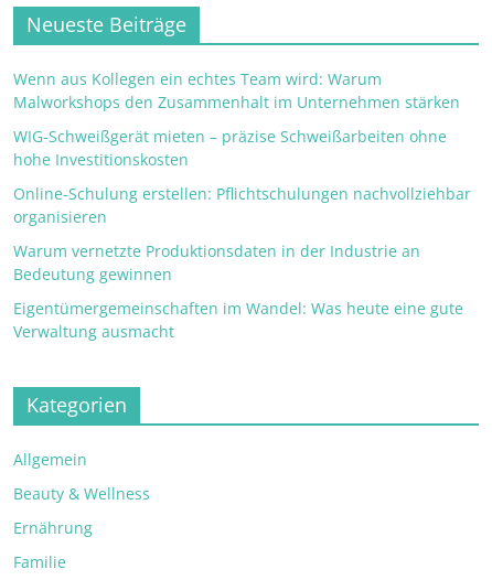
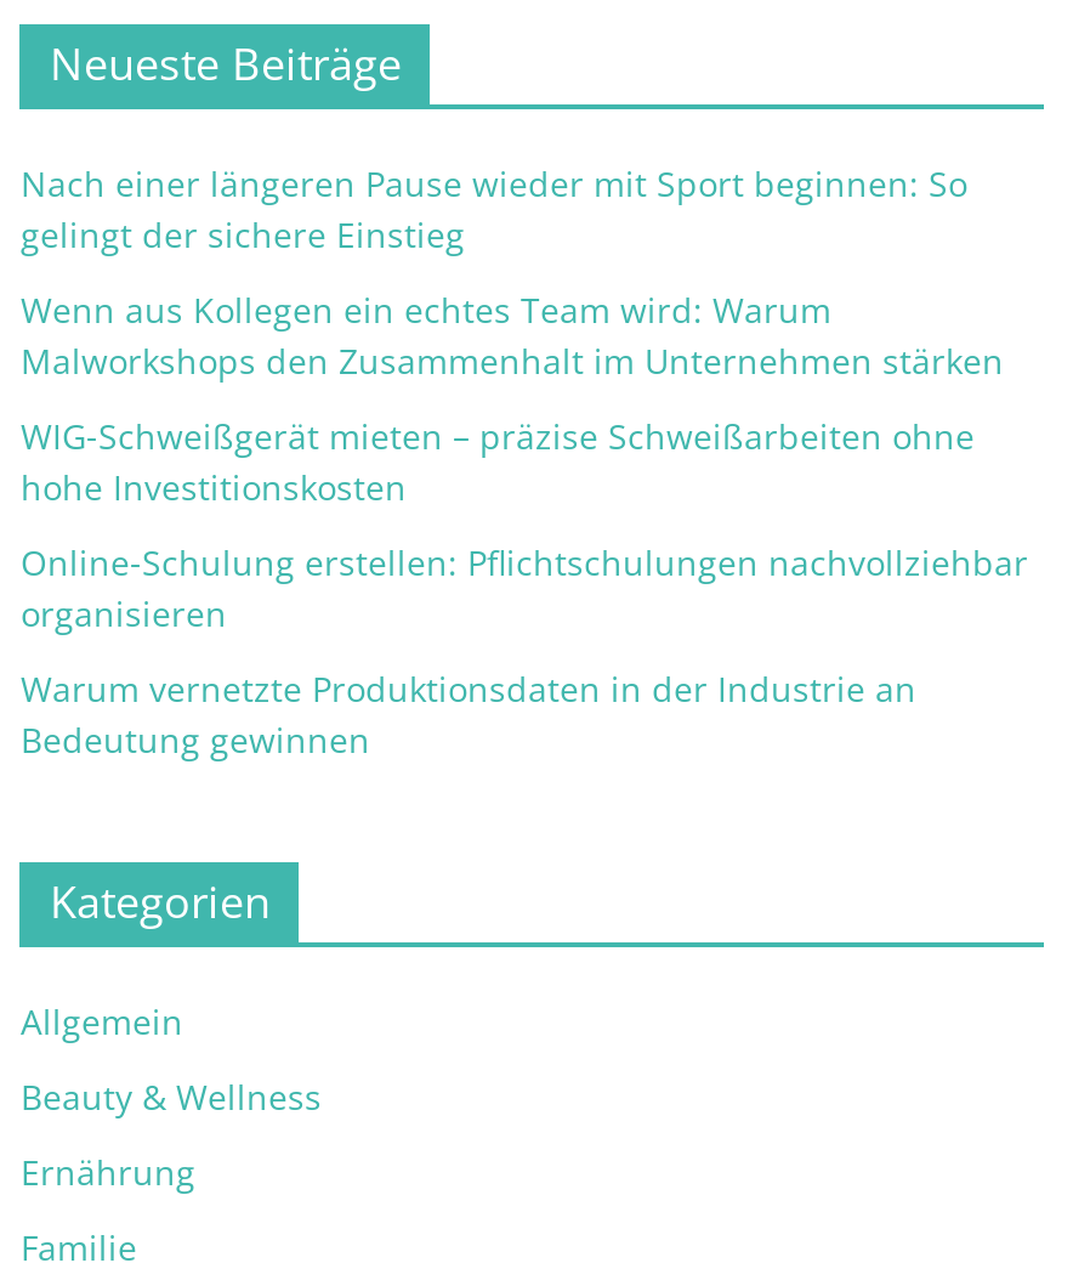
none -> [20,160,967,257] Nach einer längeren Pause wieder mit Sport beginnen: So | gelingt der sichere Einstieg
moved [14,68,471,284] -> [20,286,1028,762]: Wenn aus Kollegen ein echtes Team wird: Warum | Malworkshops den Zusammenhalt im Unternehmen stärken | WIG-Schweißgerät mieten – präzise Schweißarbeiten ohne | hohe Investitionskosten | Online-Schulung erstellen: Pflichtschulungen nachvollziehbar | organisieren | Warum vernetzte Produktionsdaten in der Industrie an | Bedeutung gewinnen
[14,297,464,341] Eigentümergemeinschaften im Wandel: Was heute eine gute | Verwaltung ausmacht -> none

